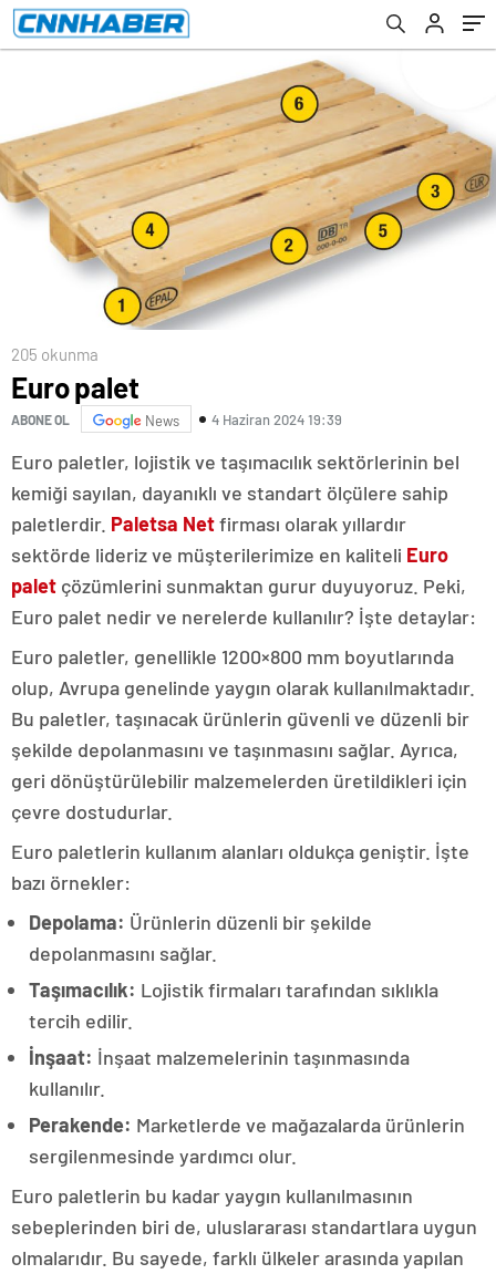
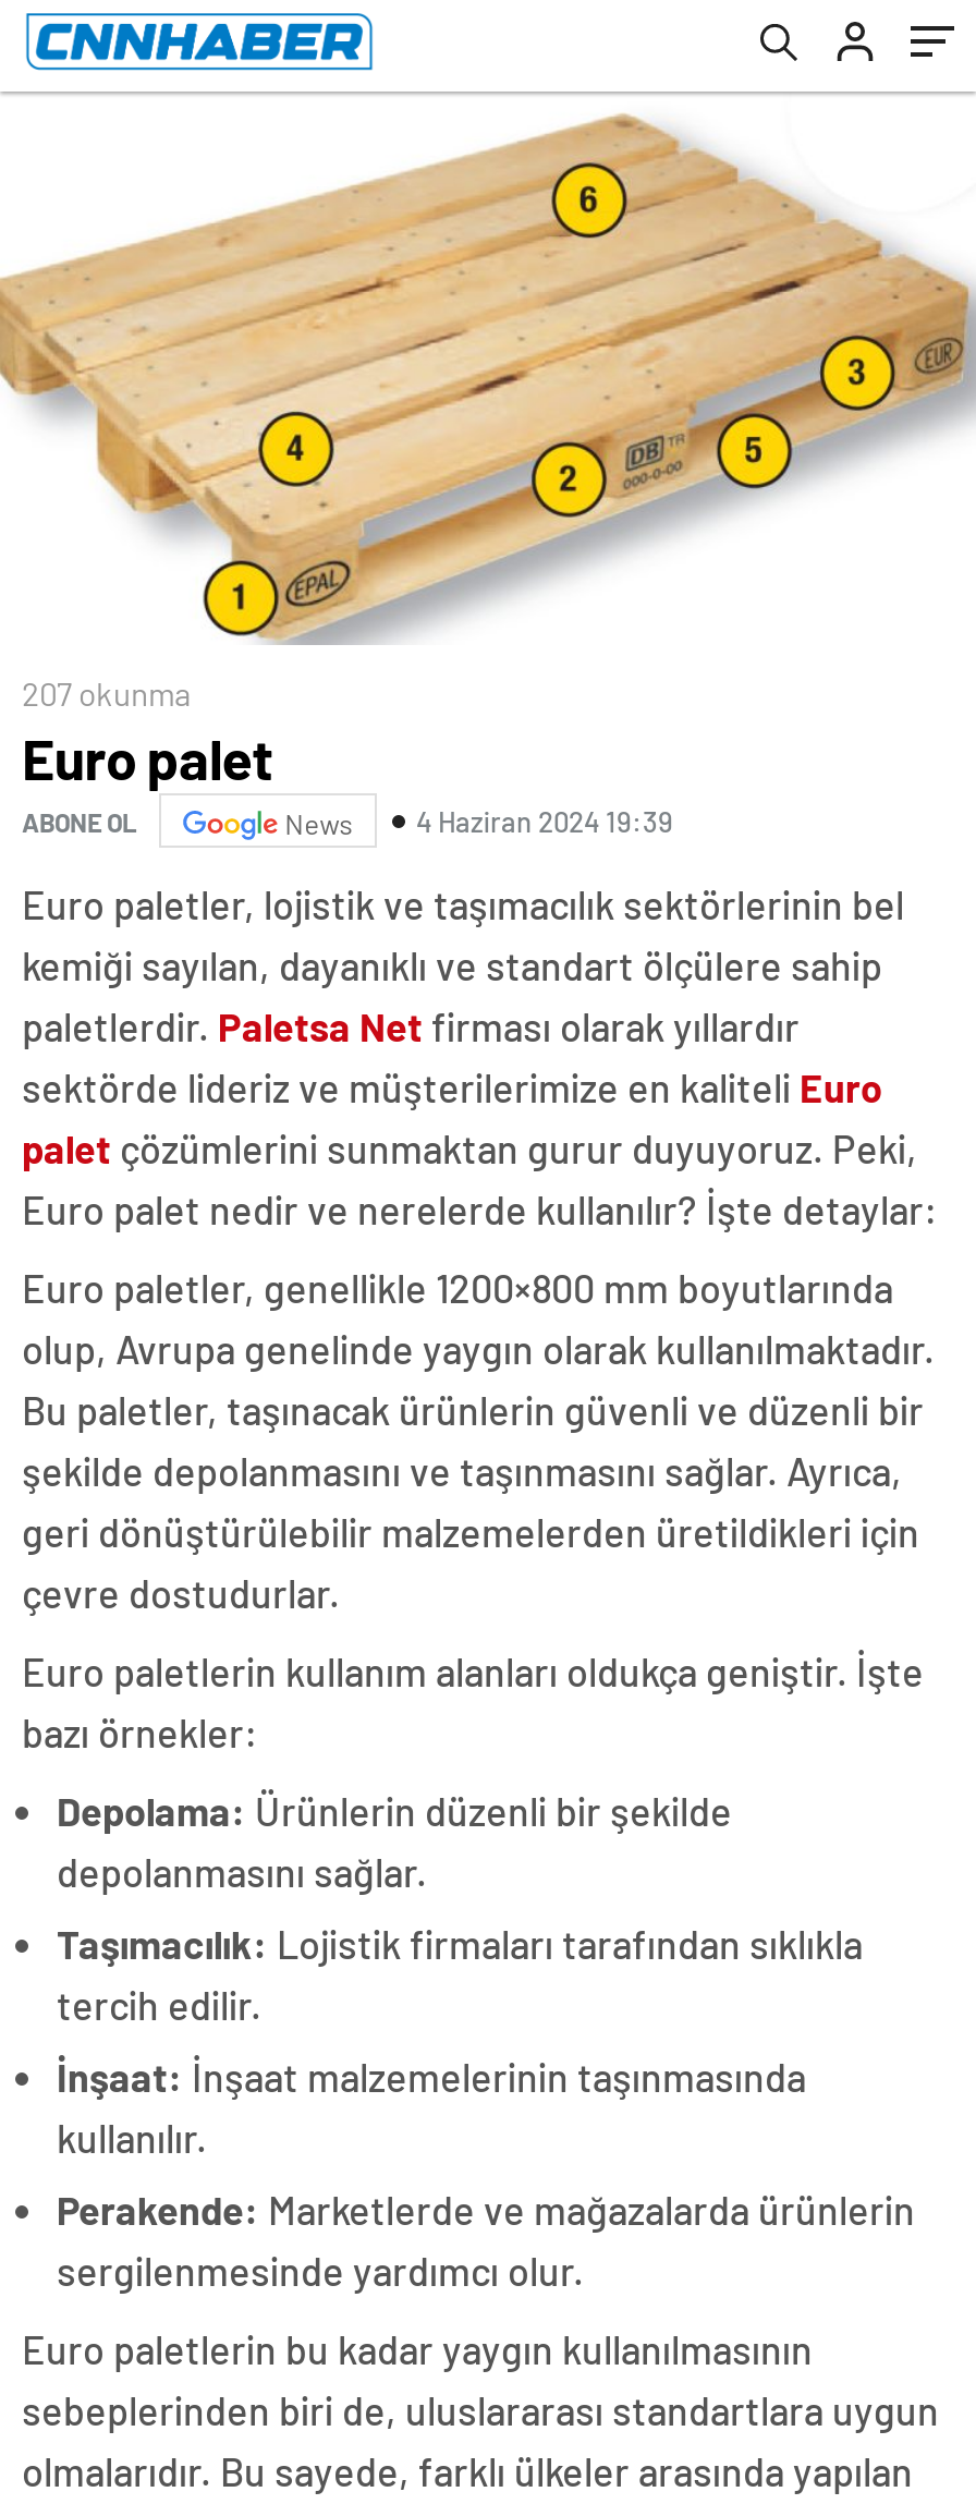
[11,345,99,364] 205 okunma -> [22,674,192,713] 207 okunma

